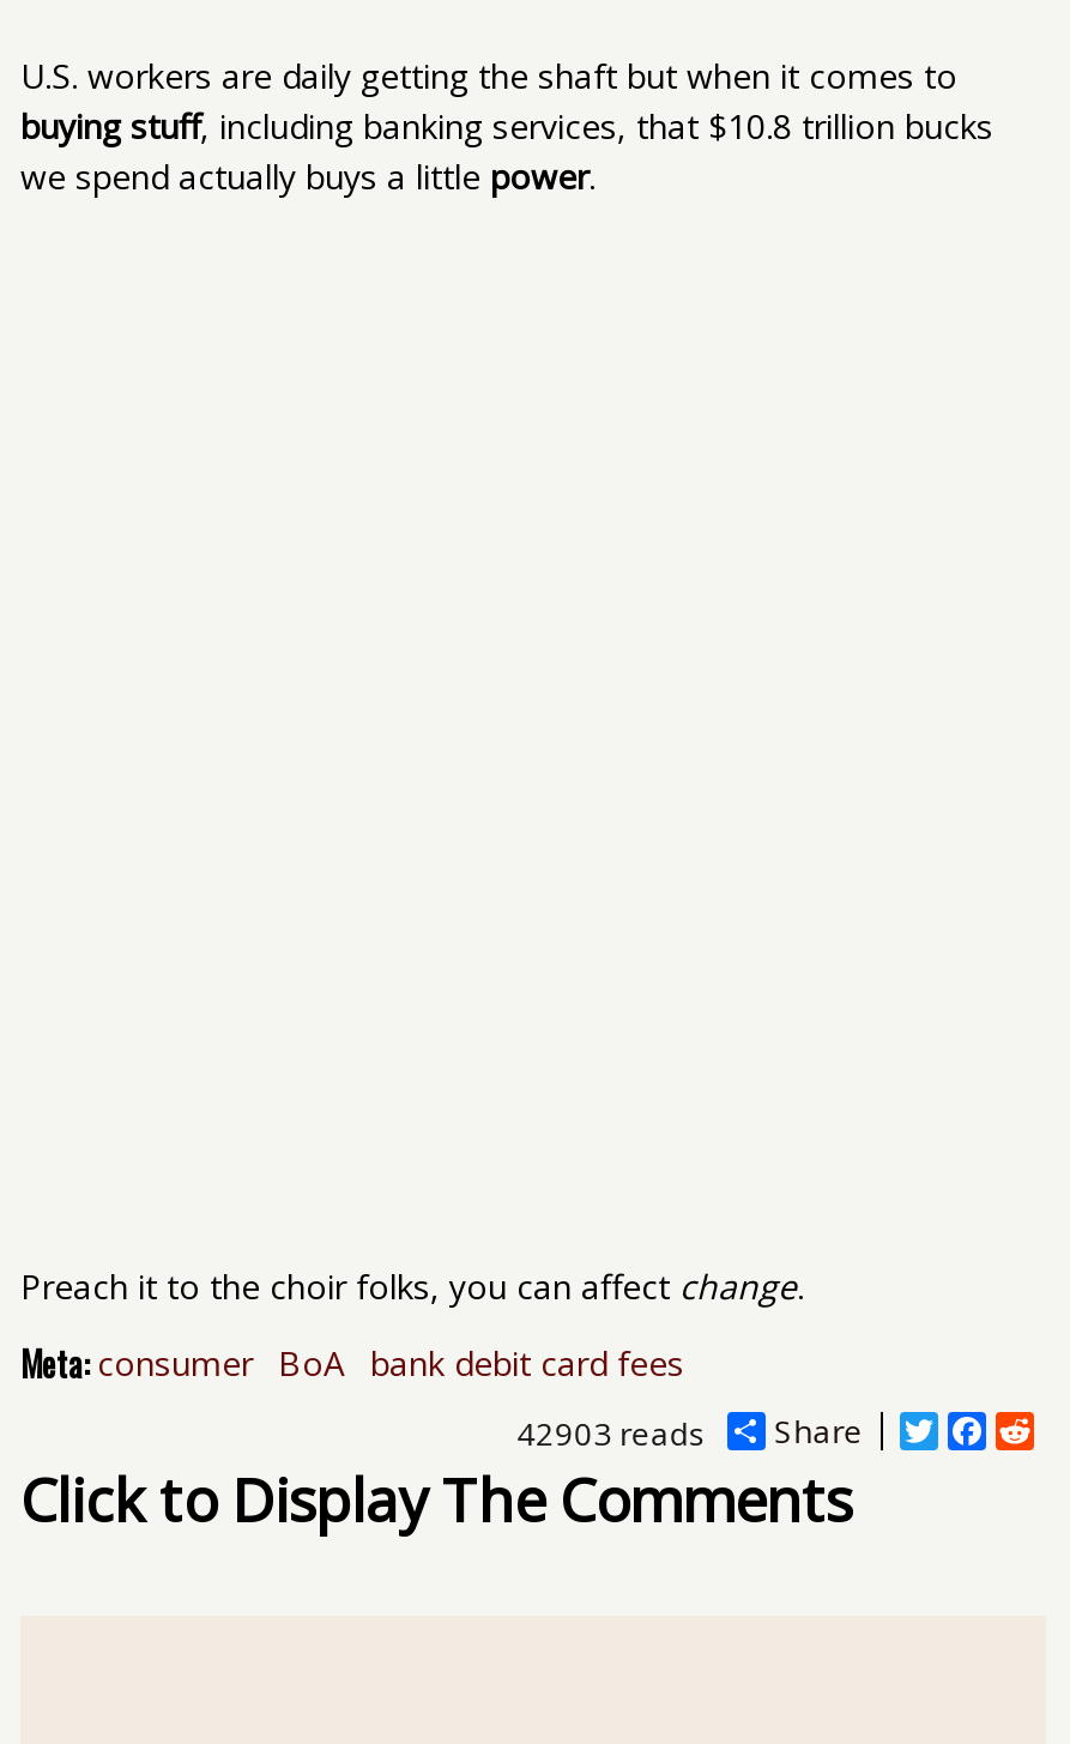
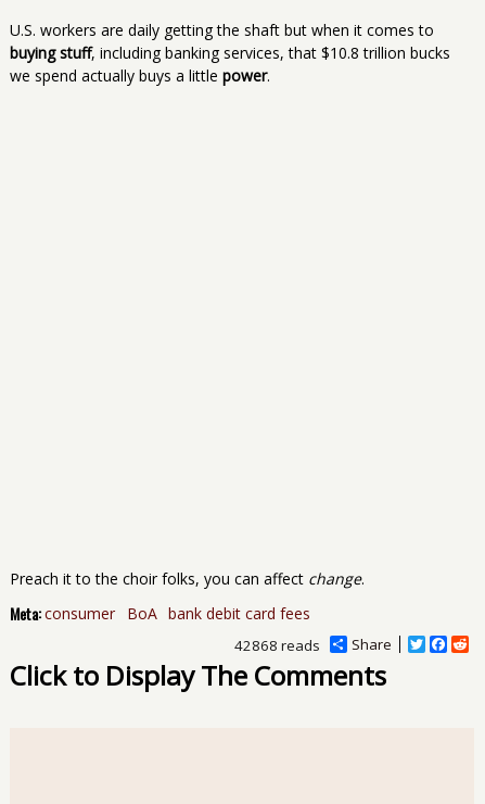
[517,1412,706,1455] 42903 reads -> [235,636,320,655] 42868 reads

